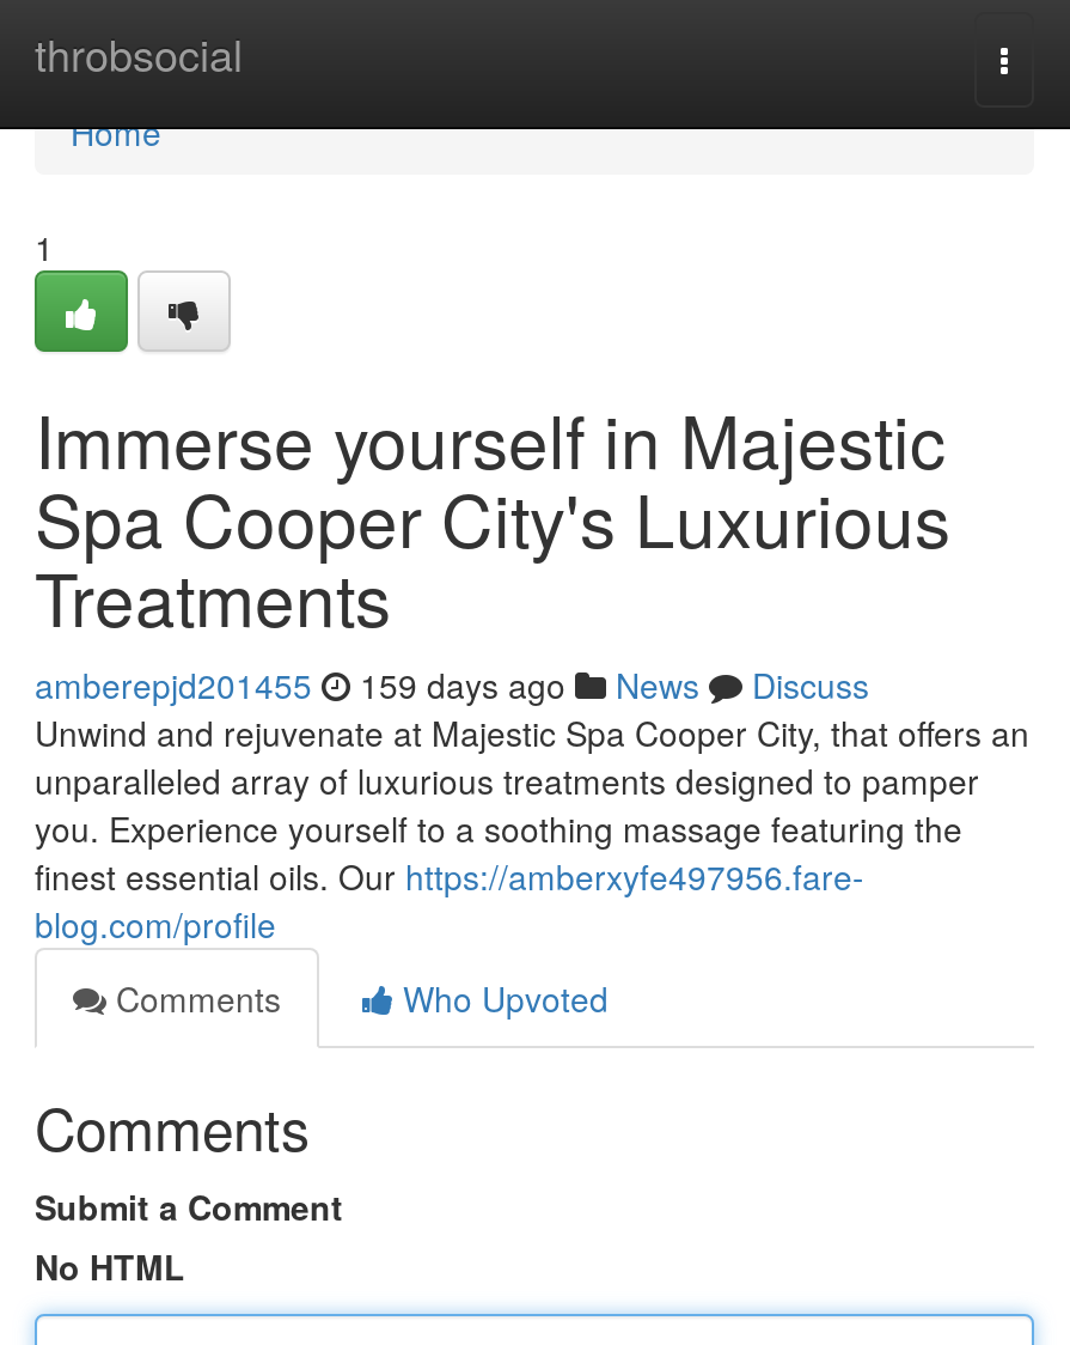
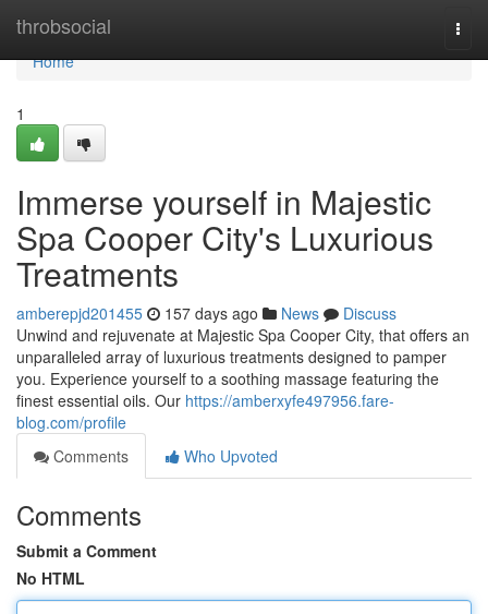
[35,661,869,708] amberepjd201455 159 days ago News Discuss -> [16,302,396,324] amberepjd201455 157 days ago News Discuss

